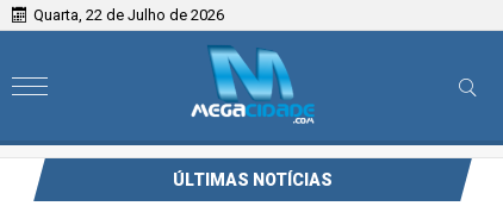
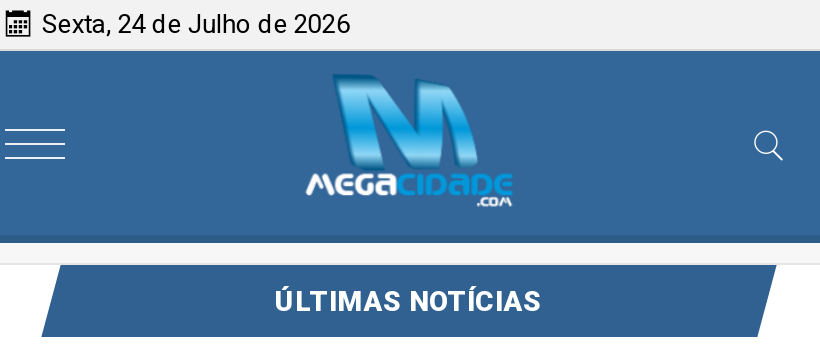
[34,6,225,24] Quarta, 22 de Julho de 2026 -> [42,9,350,39] Sexta, 24 de Julho de 2026

